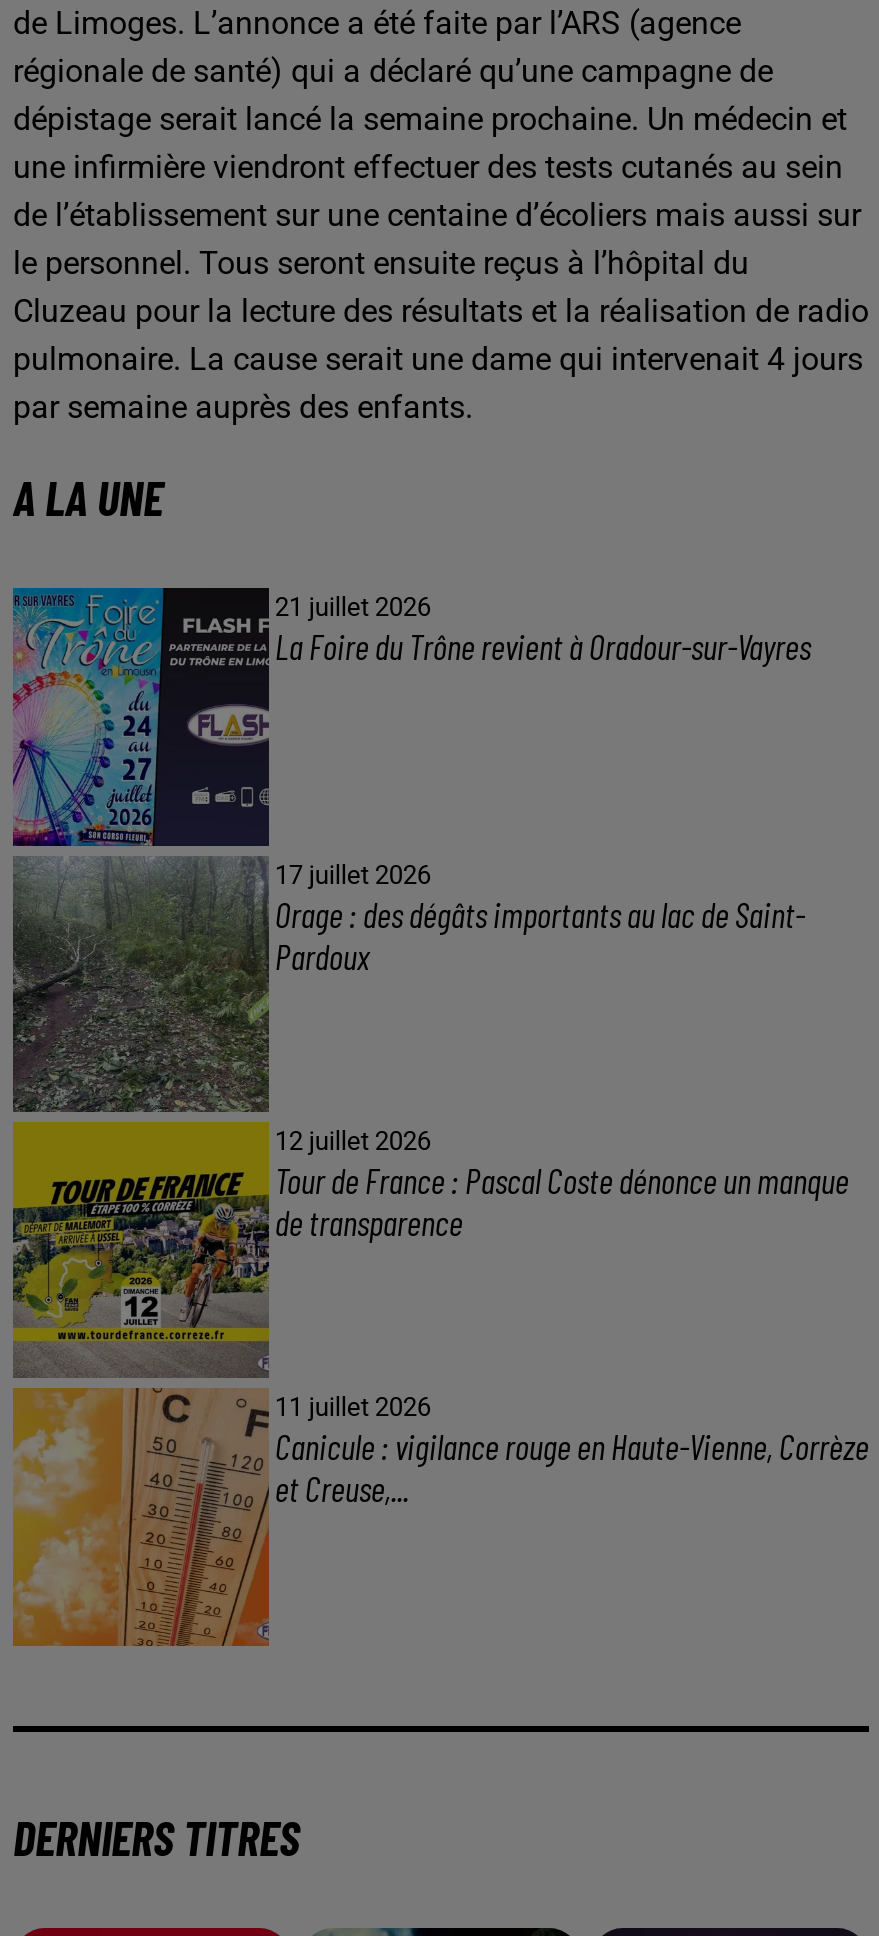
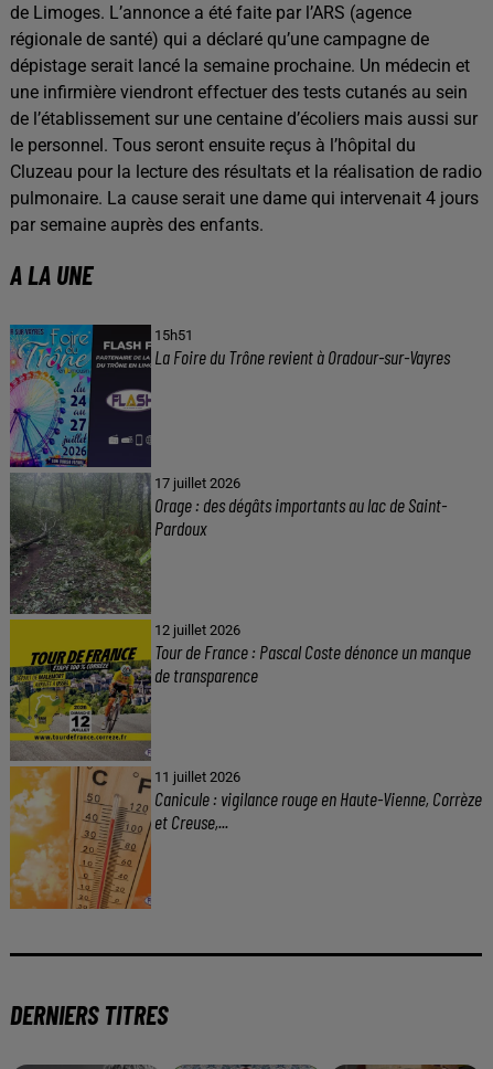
[275,592,431,622] 21 juillet 2026 -> [154,327,193,344] 15h51

